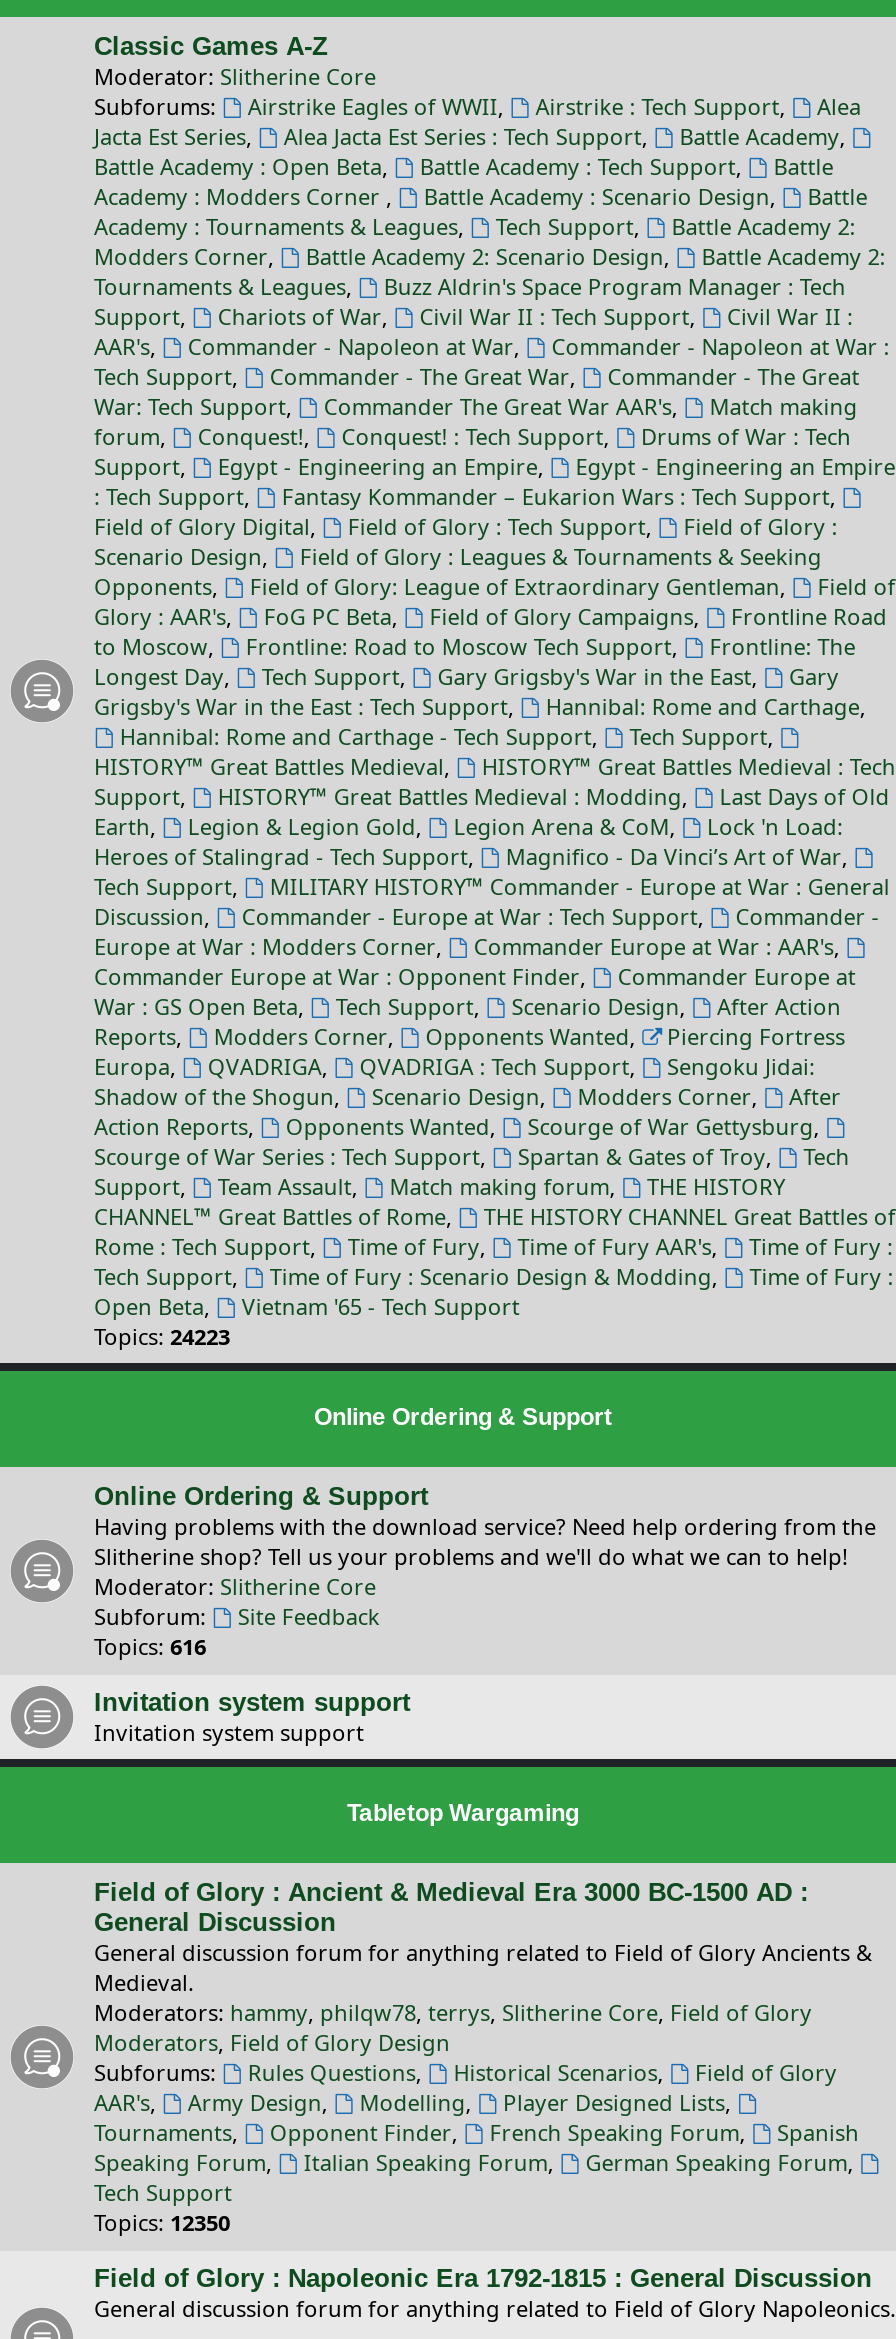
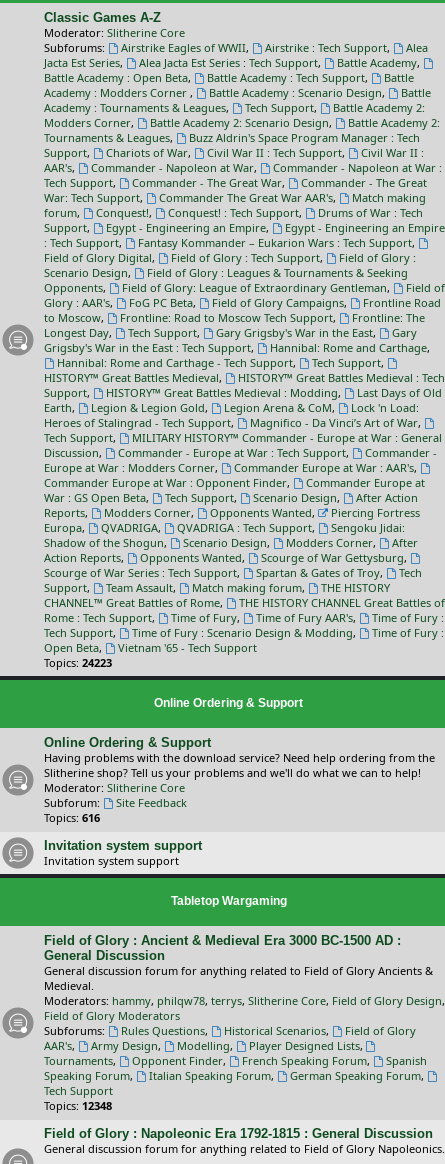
[94,1997,812,2057] Moderators: hammy, philqw78, terrys, Slitherine Core, Field of Glory | Moderators, Field of Glory Design -> [44,993,445,1023] Moderators: hammy, philqw78, terrys, Slitherine Core, Field of Glory Design, | Field of Glory Moderators
[94,2207,230,2237] Topics: 12350 -> [44,1098,112,1113] Topics: 12348

